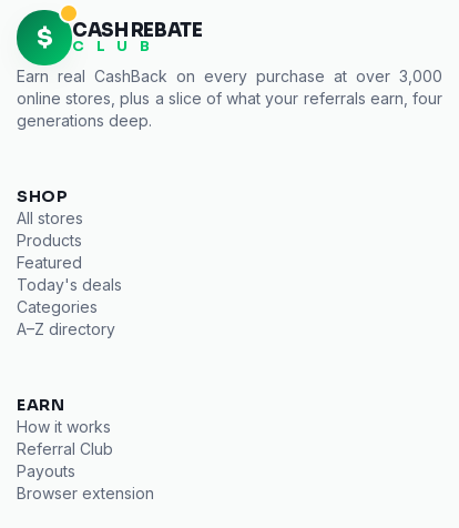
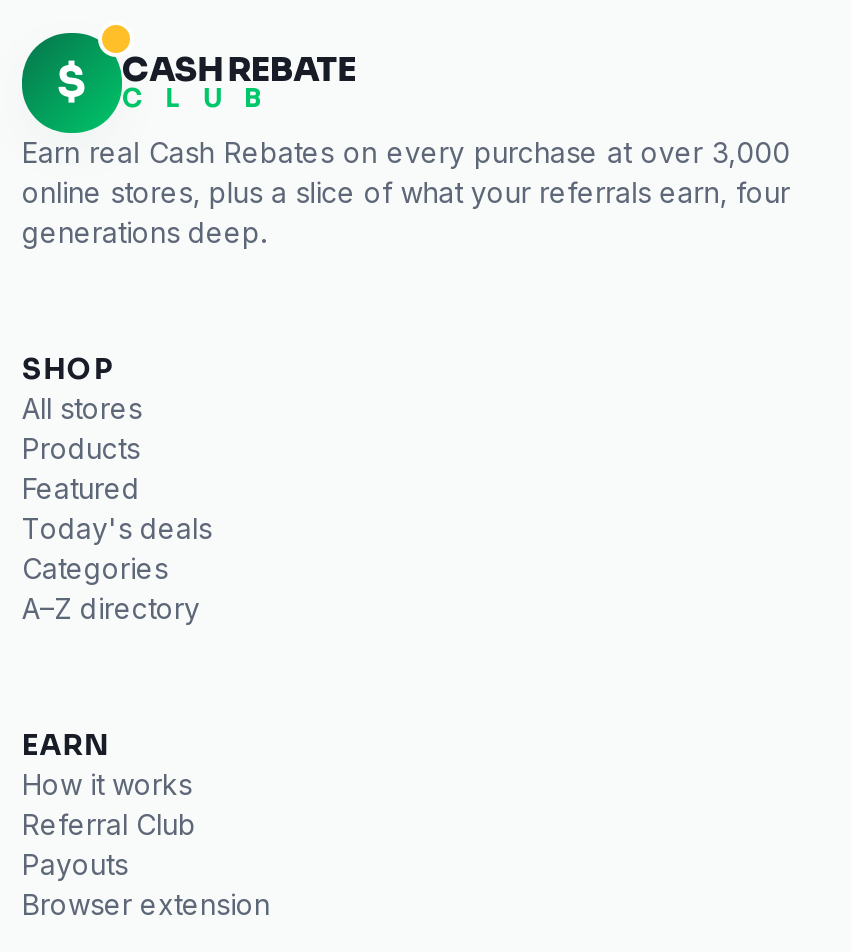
[17,67,442,85] Earn real CashBack on every purchase at over 3,000 -> [22,135,790,169] Earn real Cash Rebates on every purchase at over 3,000

